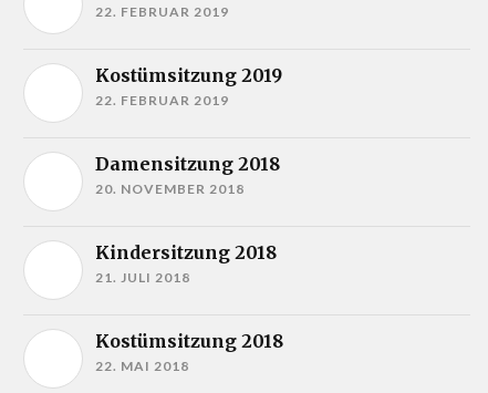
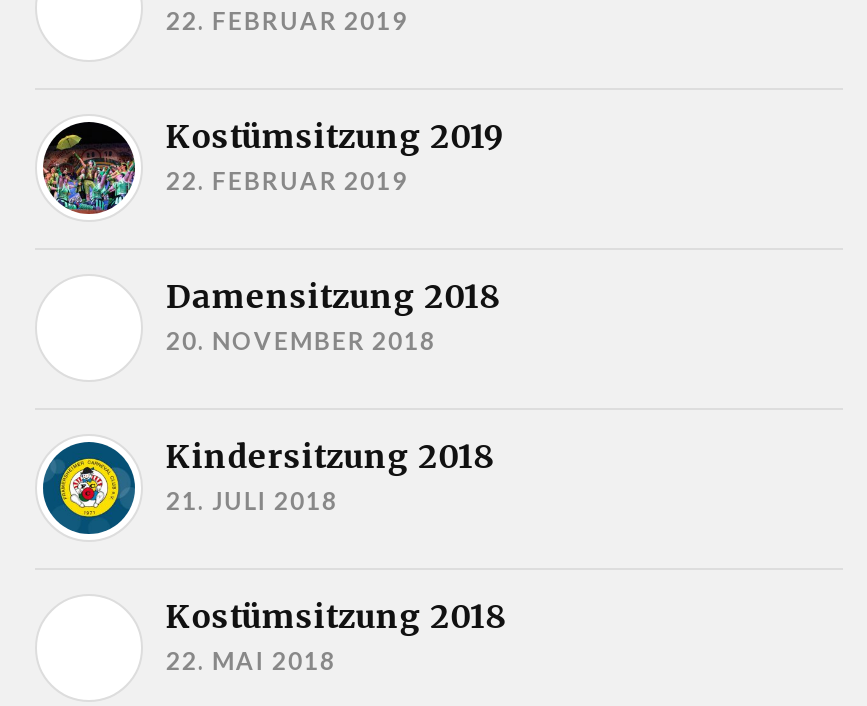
none -> [41,120,137,216] [image]
none -> [41,440,137,536] [image]

